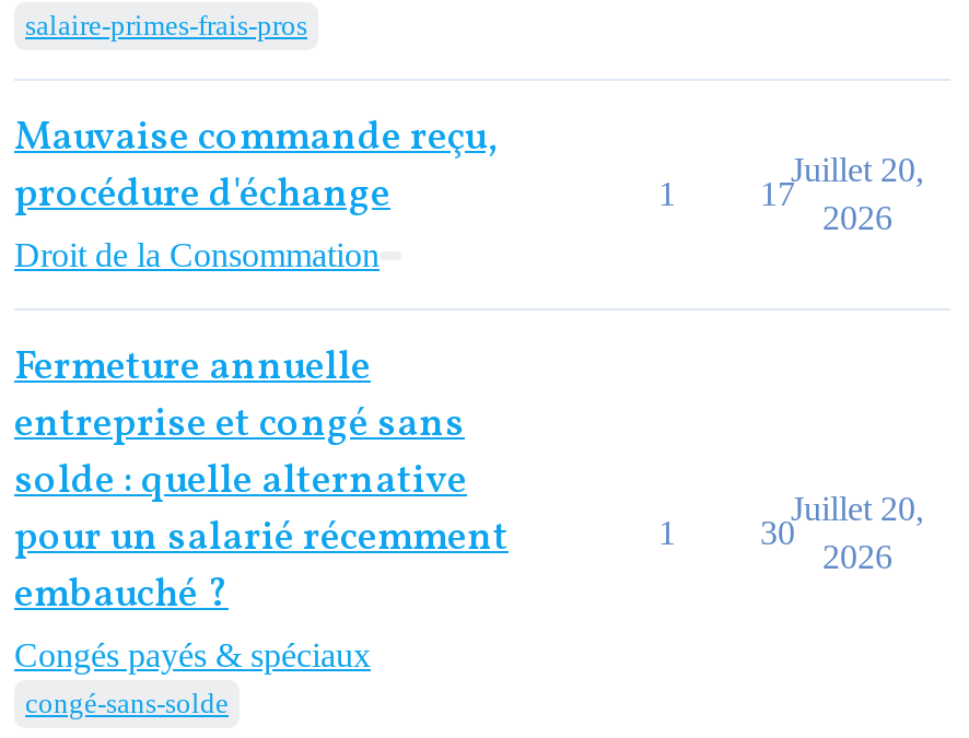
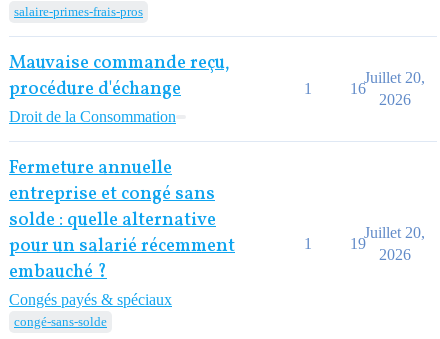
[760,175,795,212] 17 -> [350,80,366,97] 16
[760,514,795,551] 30 -> [350,235,366,252] 19

